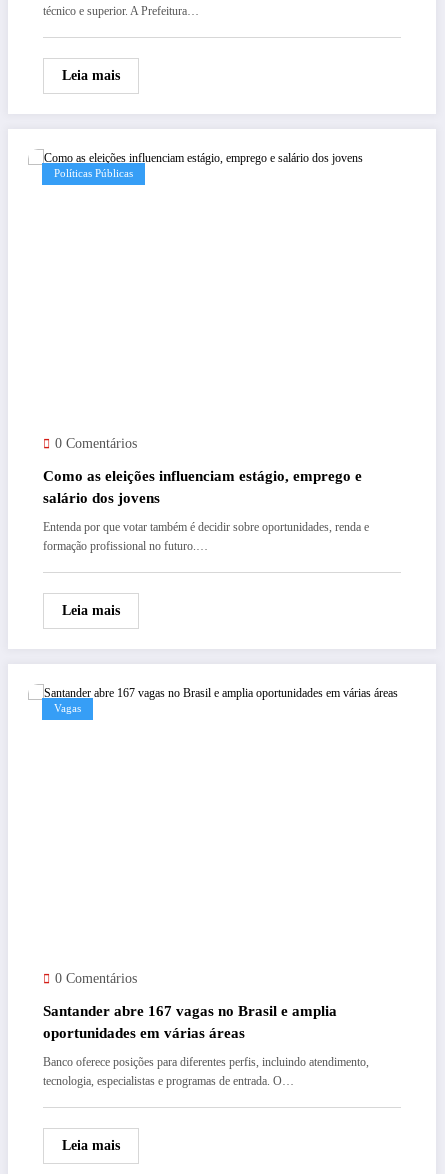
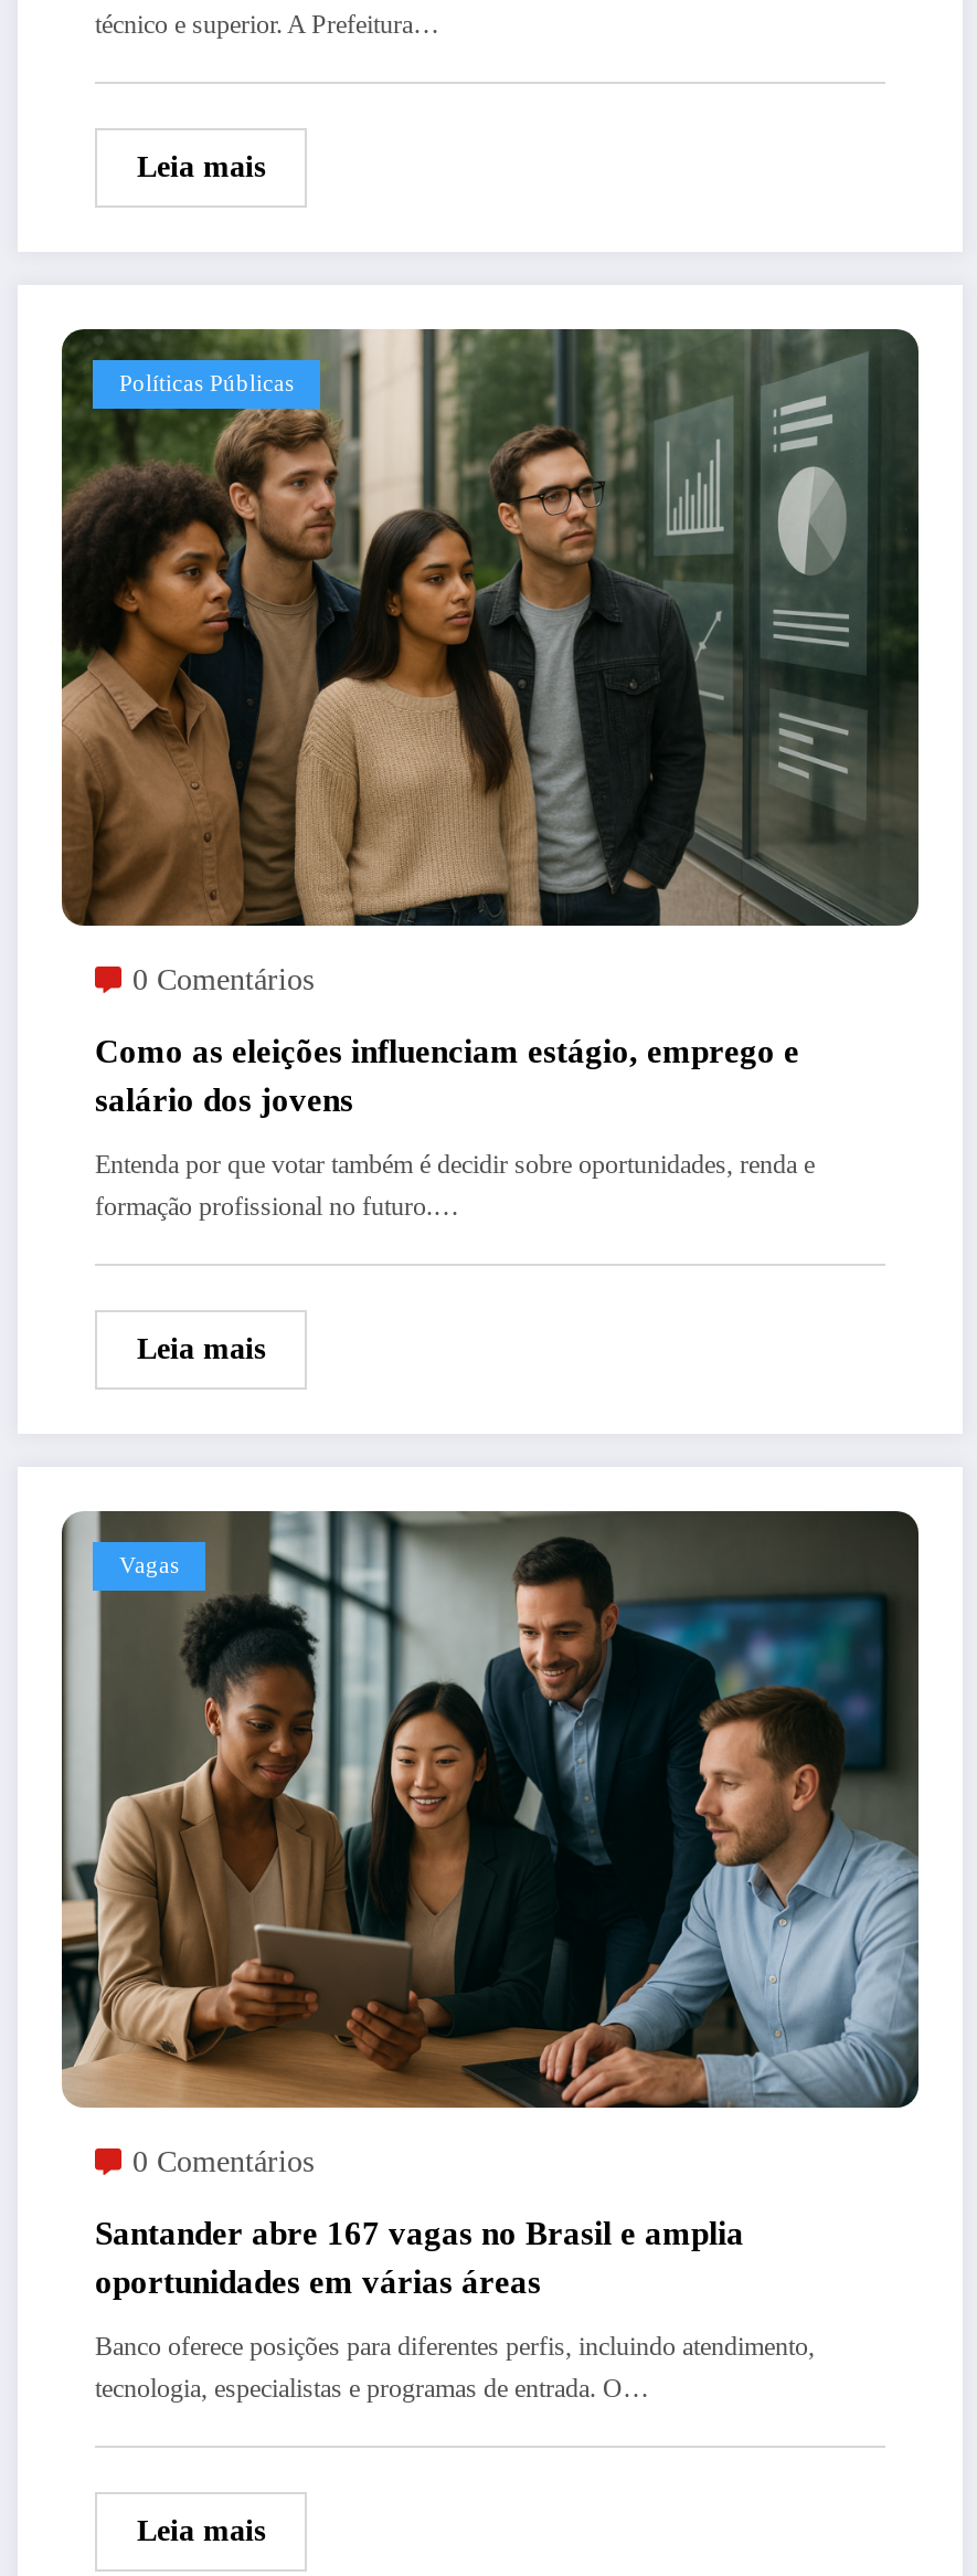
none -> [60,327,921,928] [image]
none -> [60,1509,921,2110] [image]

